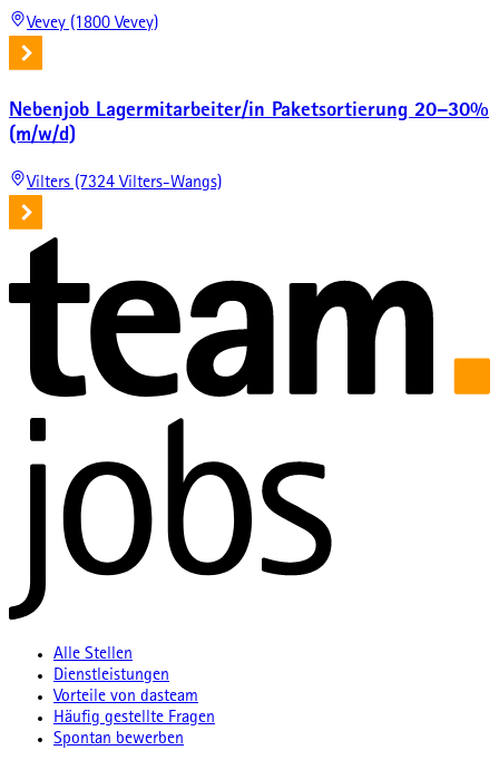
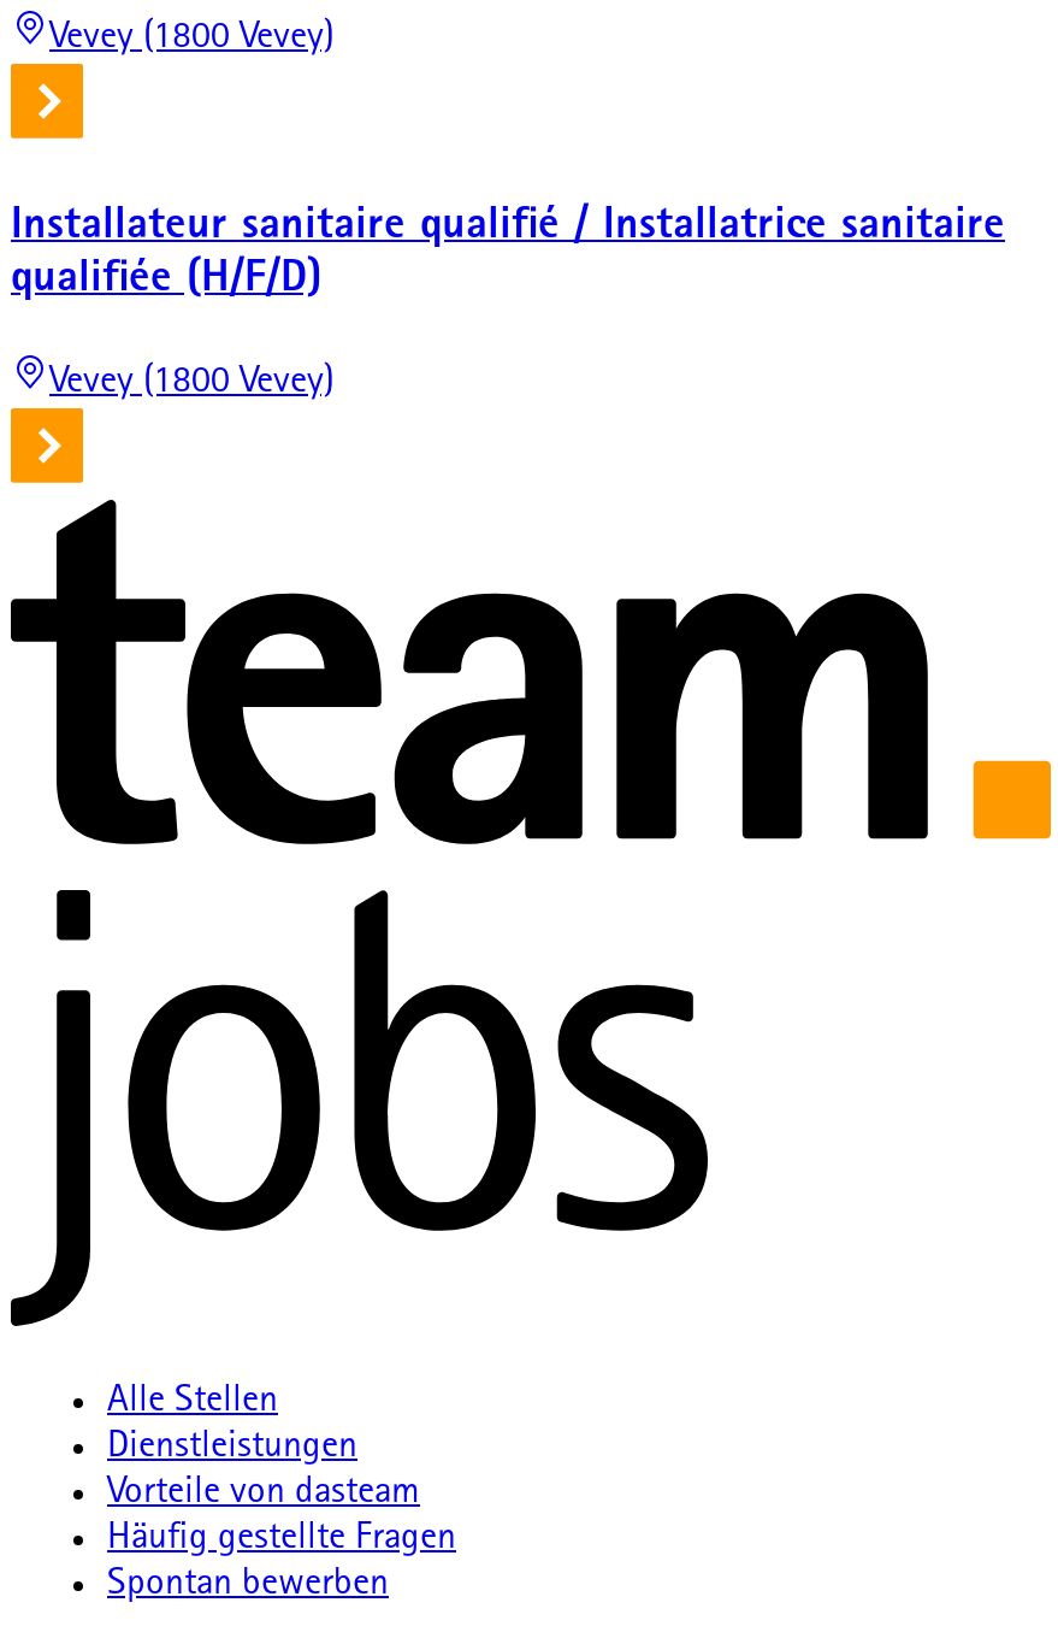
[9,101,489,146] Nebenjob Lagermitarbeiter/in Paketsortierung 20–30% | (m/w/d) -> [11,205,1005,302] Installateur sanitaire qualifié / Installatrice sanitaire | qualifiée (H/F/D)
[27,174,222,192] Vilters (7324 Vilters-Wangs) -> [49,364,333,402] Vevey (1800 Vevey)

